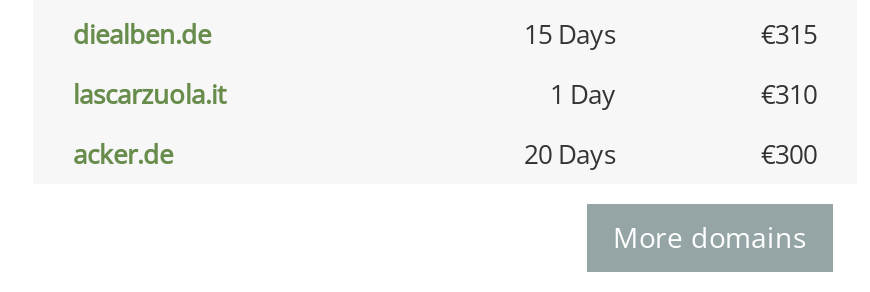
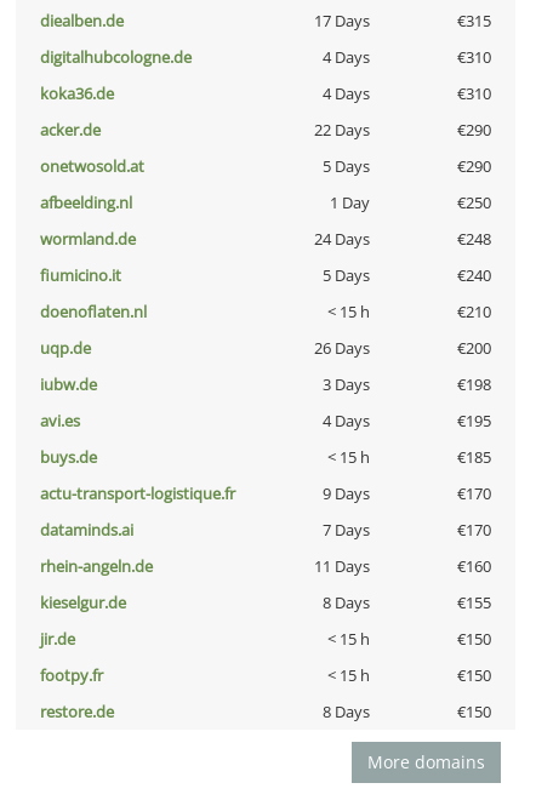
[524,16,616,52] 15 Days -> [313,10,369,32] 17 Days
[73,76,616,112] lascarzuola.it | 1 Day -> [40,46,491,104] digitalhubcologne.de | 4 Days | €310 | koka36.de | 4 Days
[524,136,817,172] 20 Days | €300 -> [40,119,491,722] 22 Days | €290 | onetwosold.at | 5 Days | €290 | afbeelding.nl | 1 Day | €250 | wormland.de | 24 Days | €248 | fiumicino.it | 5 Days | €240 | doenoflaten.nl | < 15 h | €210 | uqp.de | 26 Days | €200 | iubw.de | 3 Days | €198 | avi.es | 4 Days | €195 | buys.de | < 15 h | €185 | actu-transport-logistique.fr | 9 Days | €170 | dataminds.ai | 7 Days | €170 | rhein-angeln.de | 11 Days | €160 | kieselgur.de | 8 Days | €155 | jir.de | < 15 h | €150 | footpy.fr | < 15 h | €150 | restore.de | 8 Days | €150

